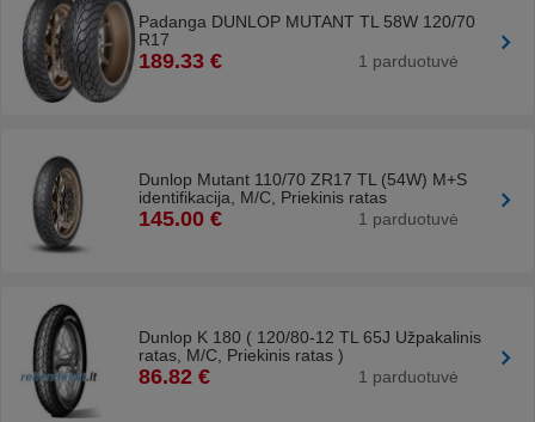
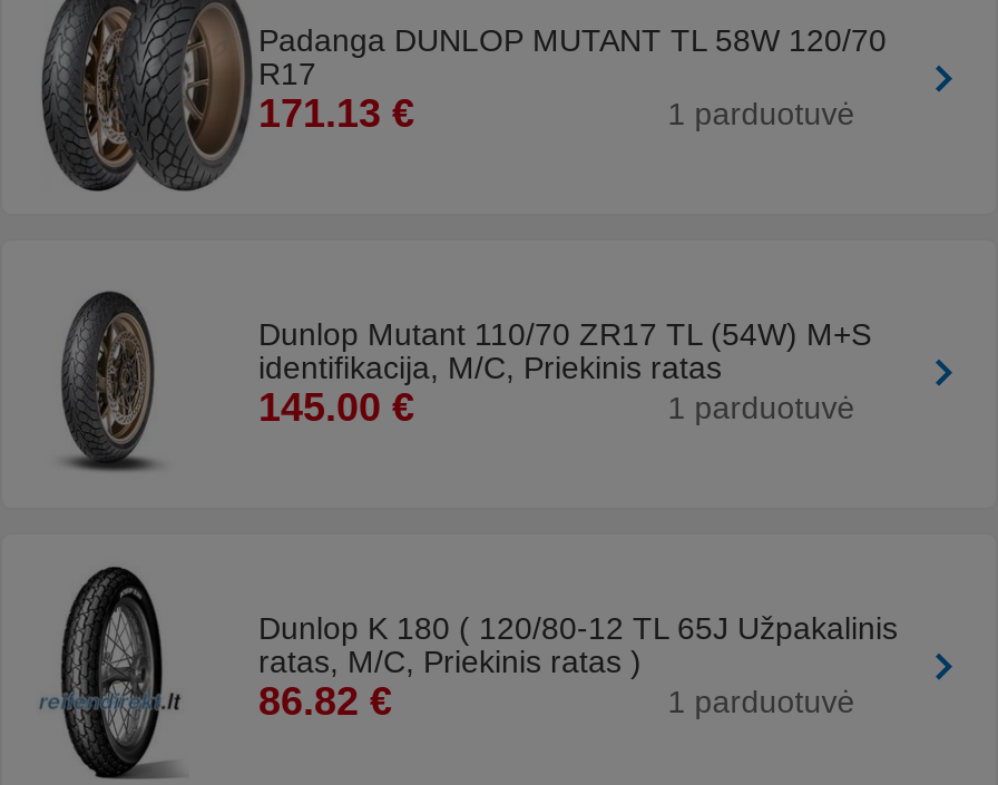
[139,49,222,73] 189.33 € -> [258,91,414,135] 171.13 €

